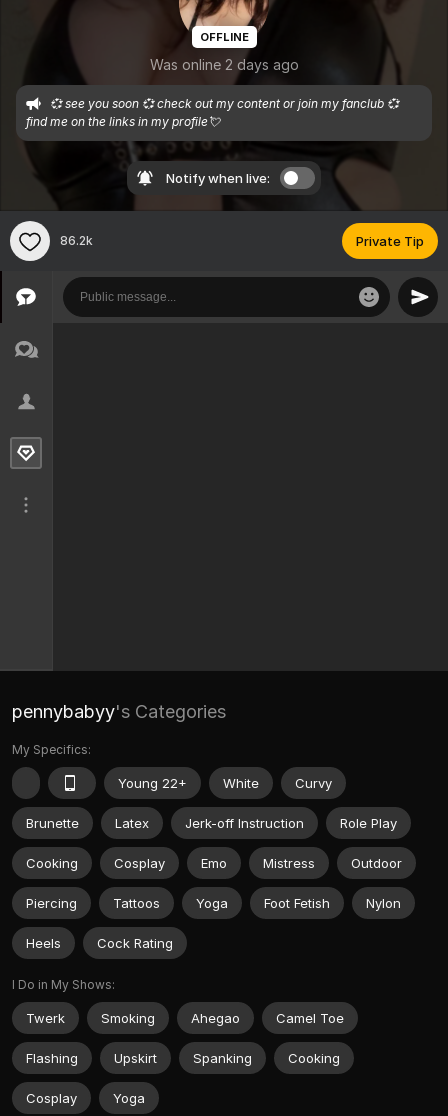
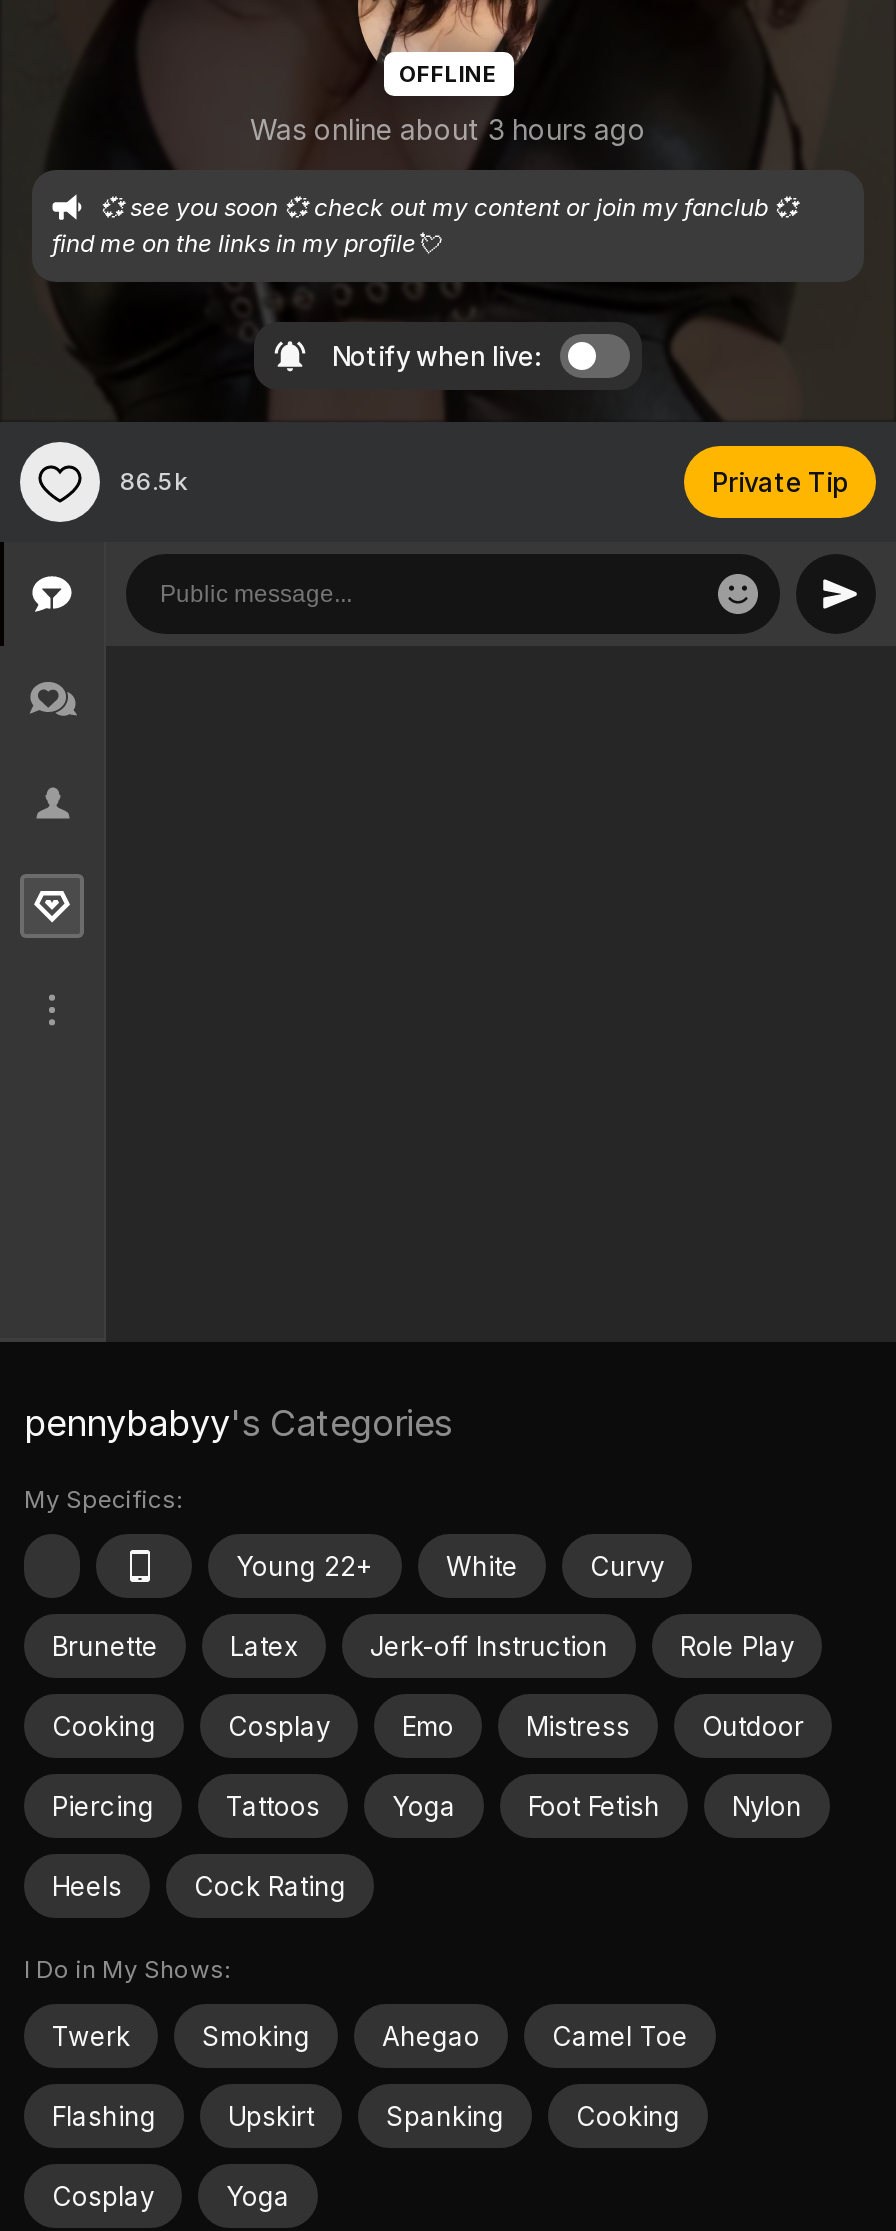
[149,56,298,73] Was online 2 days ago -> [250,112,646,146] Was online about 3 hours ago
[60,233,93,248] 86.2k -> [120,466,188,496] 86.5k

